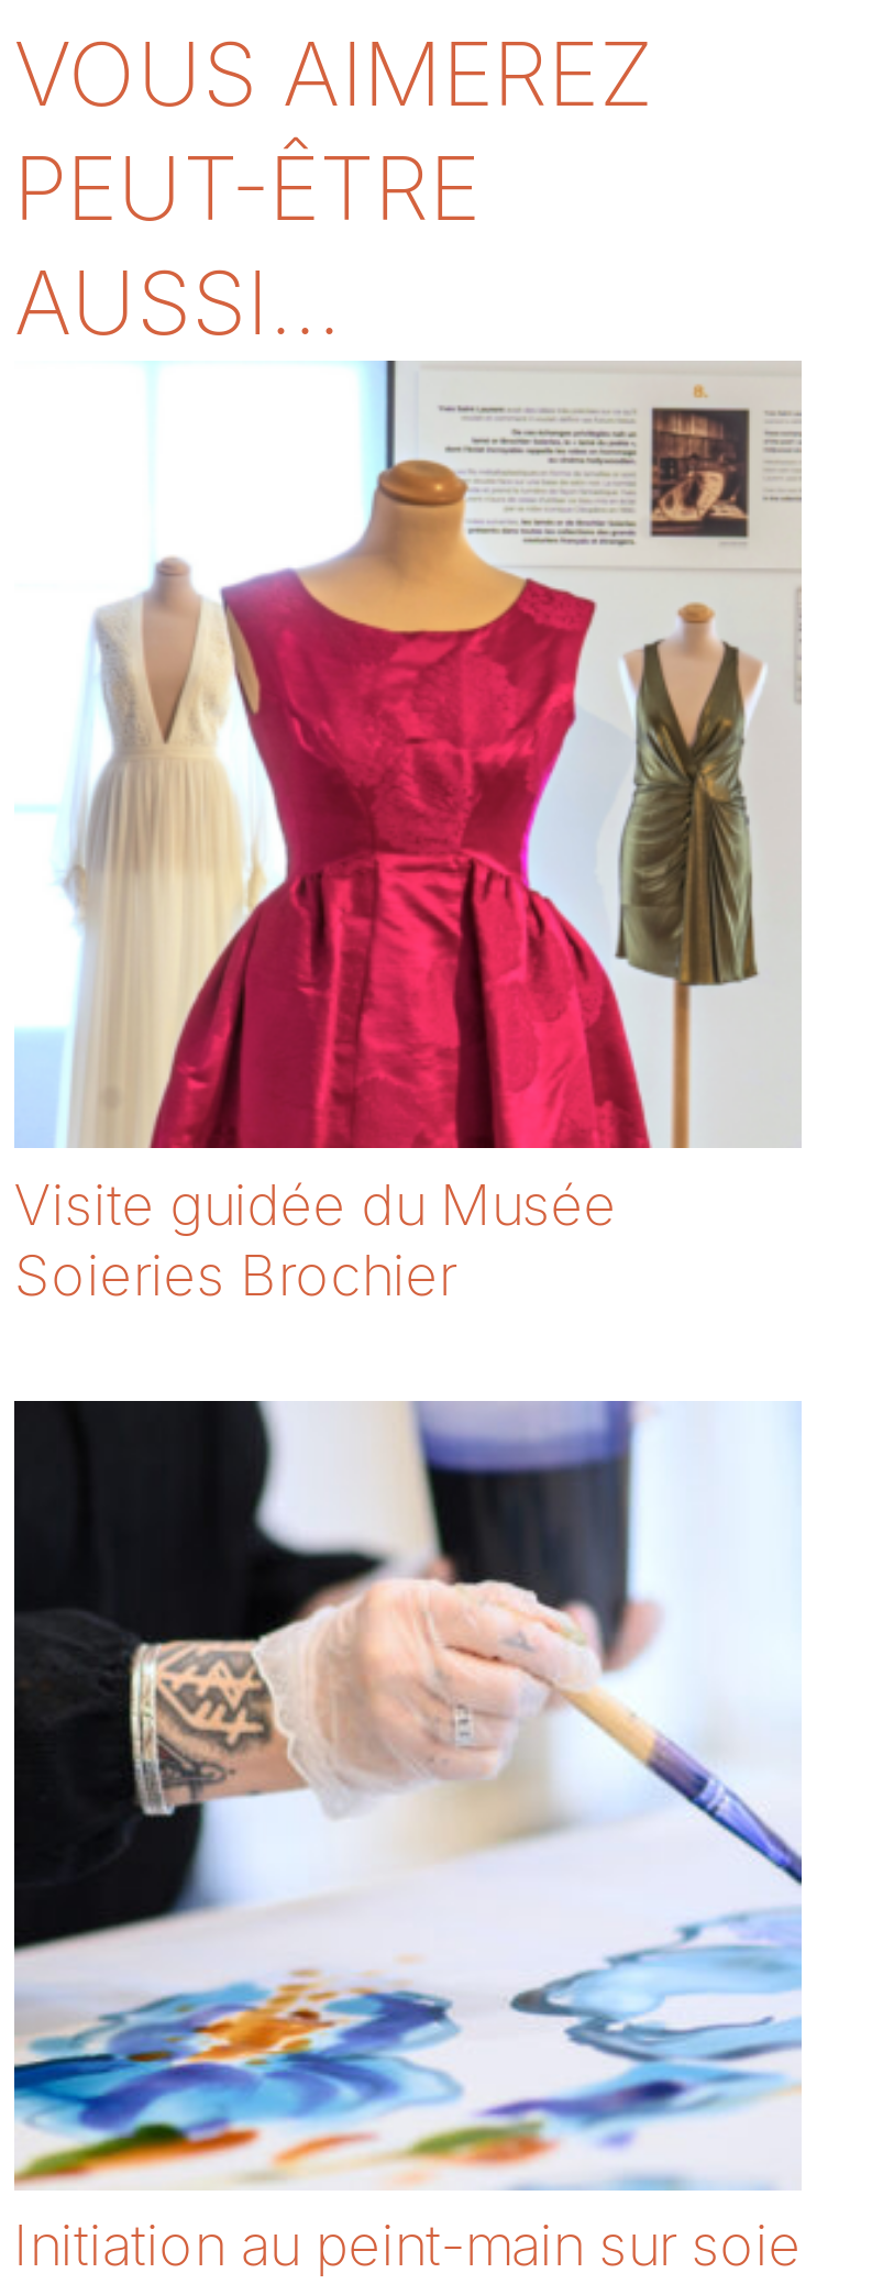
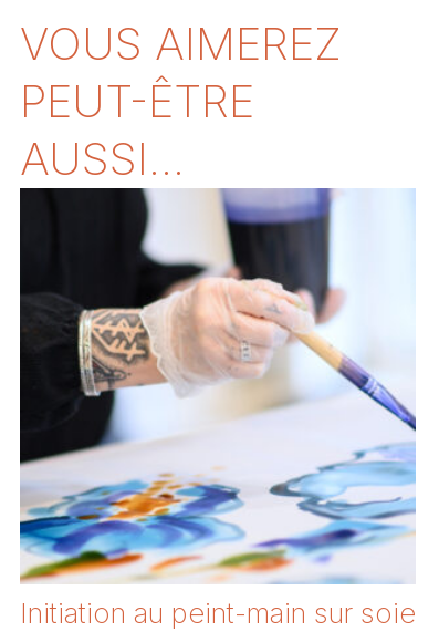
[14,358,802,1308] [image] | Visite guidée du Musée | Soieries Brochier -> none

